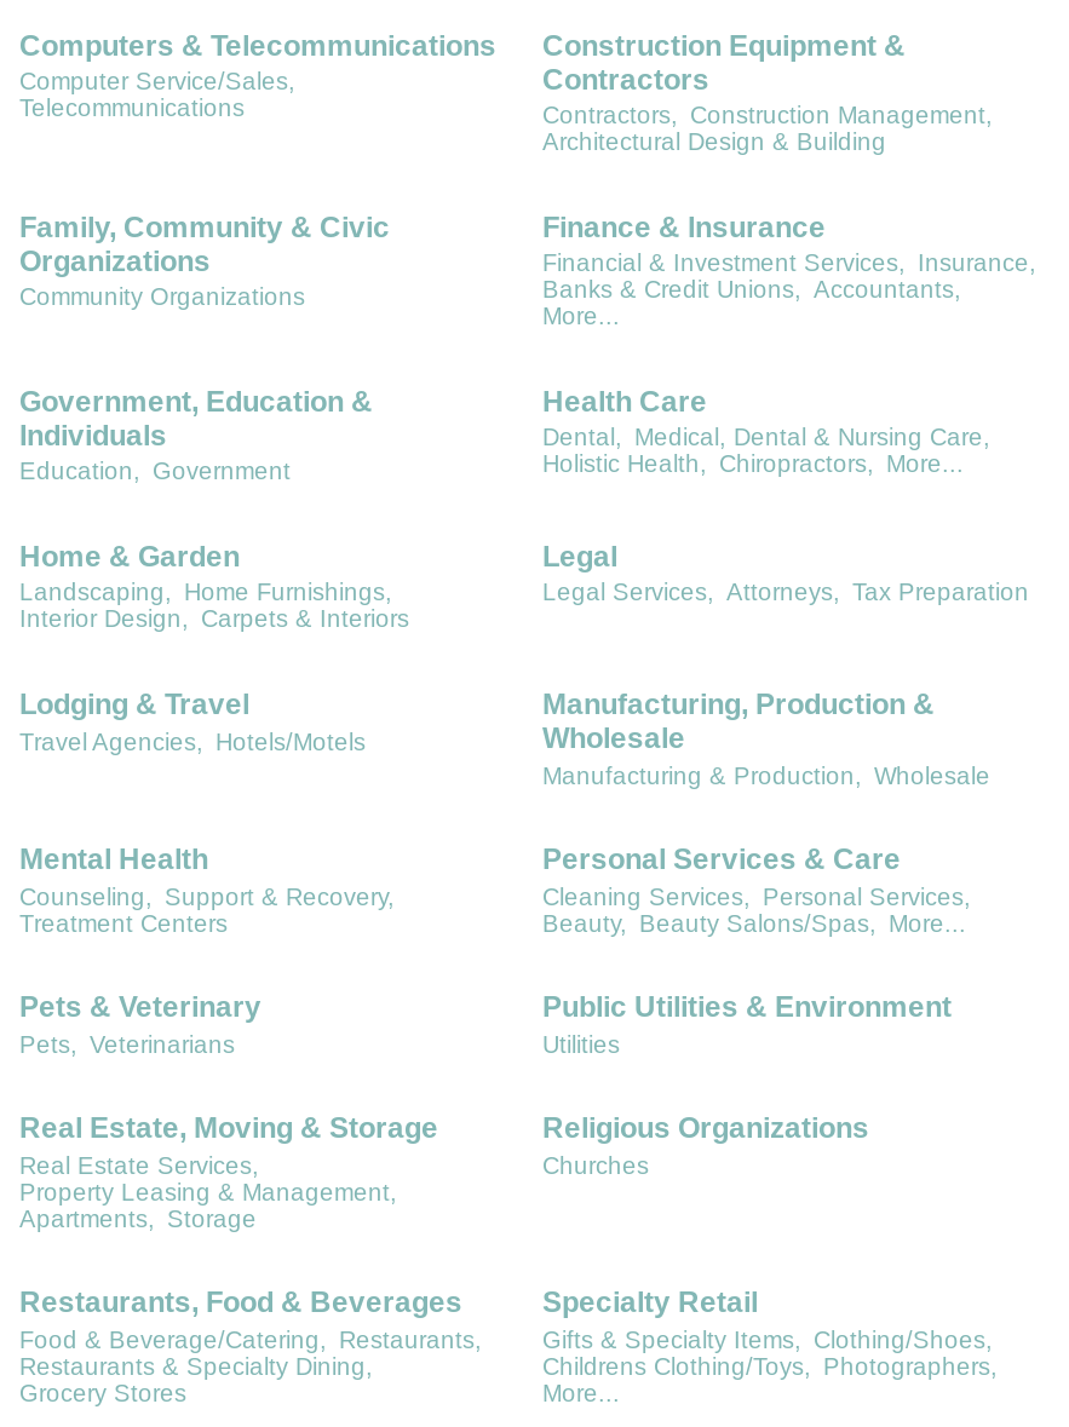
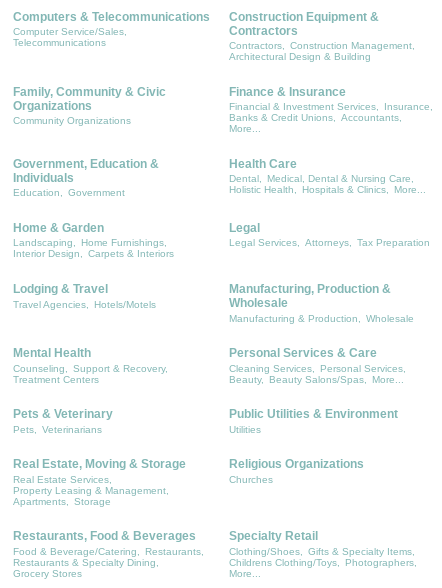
[542,451,964,478] Holistic Health, Chiropractors, More... -> [229,184,426,195] Holistic Health, Hospitals & Clinics, More...
[542,1326,993,1353] Gifts & Specialty Items, Clothing/Shoes, -> [229,546,415,557] Clothing/Shoes, Gifts & Specialty Items,

